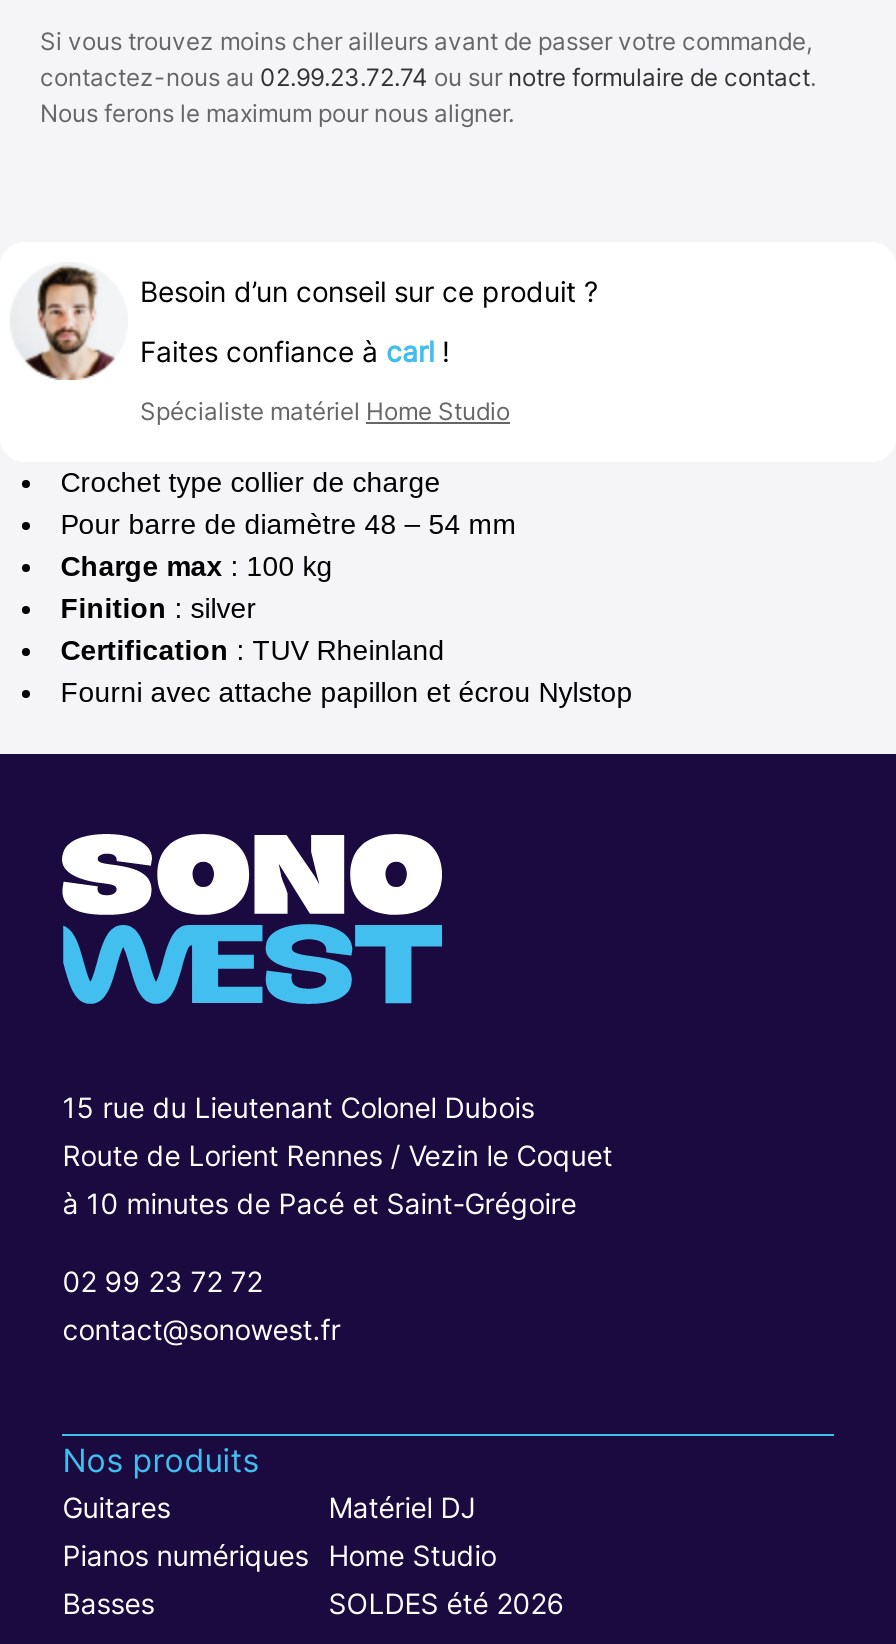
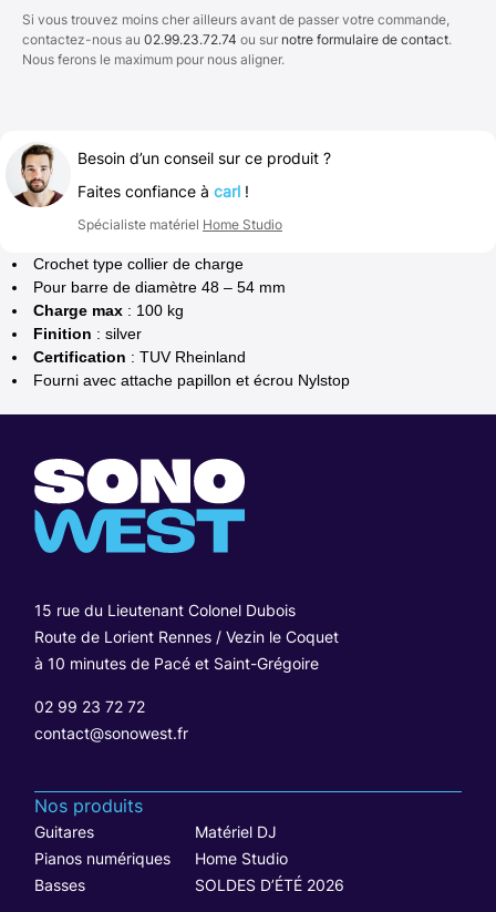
[328,1586,564,1620] SOLDES été 2026 -> [195,875,345,894] SOLDES D’ÉTÉ 2026

